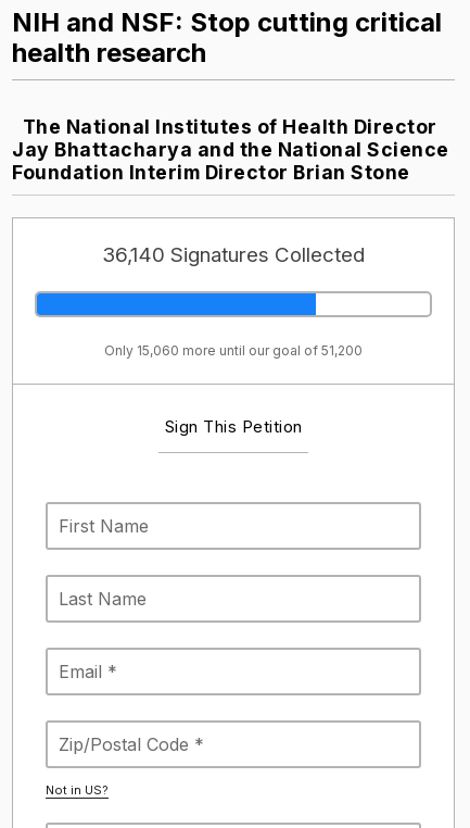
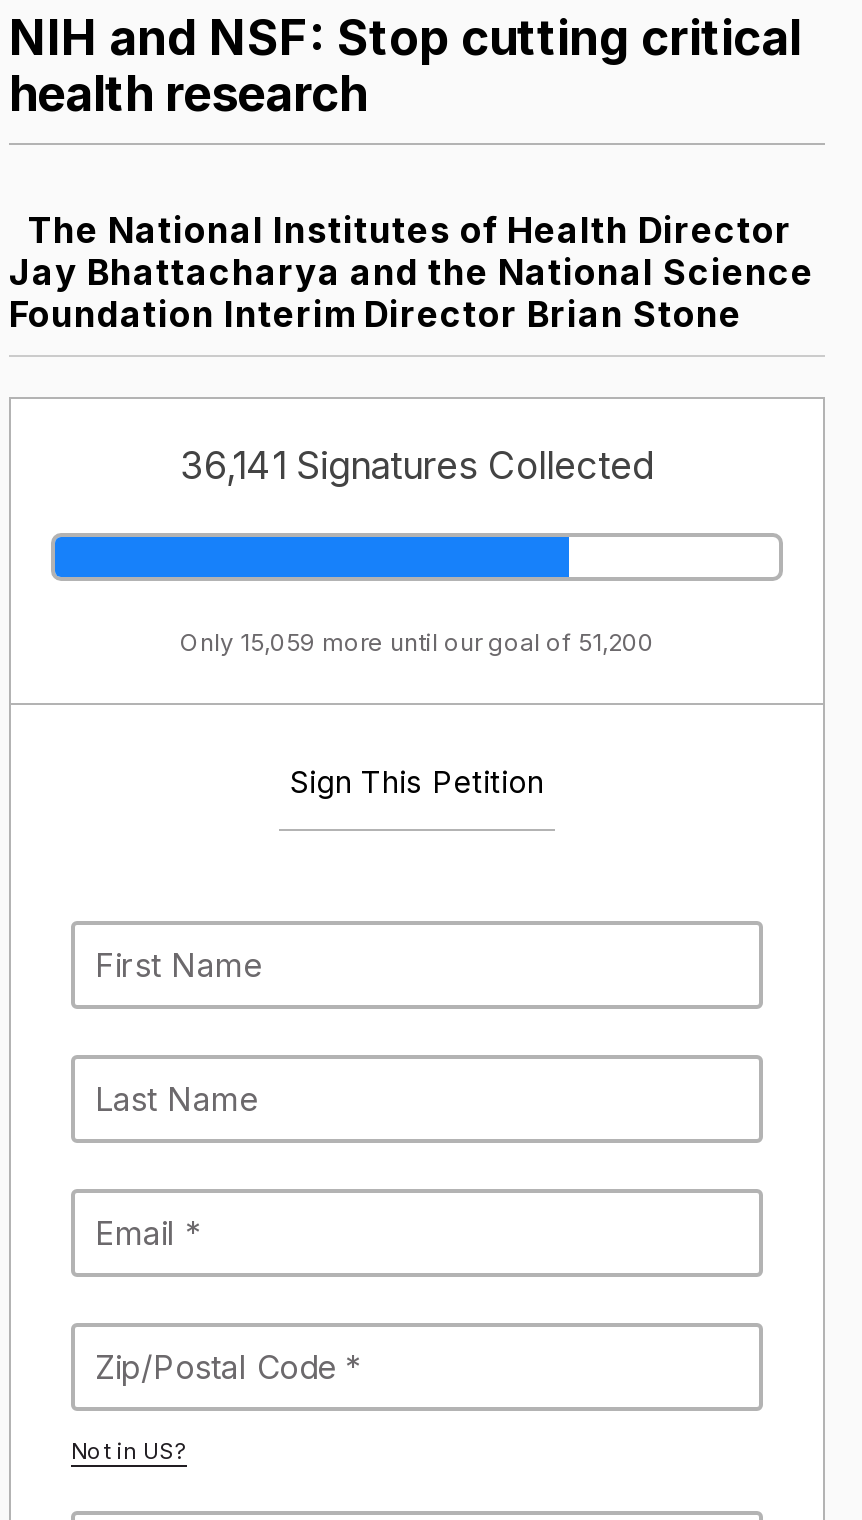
[102,242,365,267] 36,140 Signatures Collected -> [180,442,654,488] 36,141 Signatures Collected
[104,342,363,358] Only 15,060 more until our goal of 51,200 -> [180,626,654,656] Only 15,059 more until our goal of 51,200

